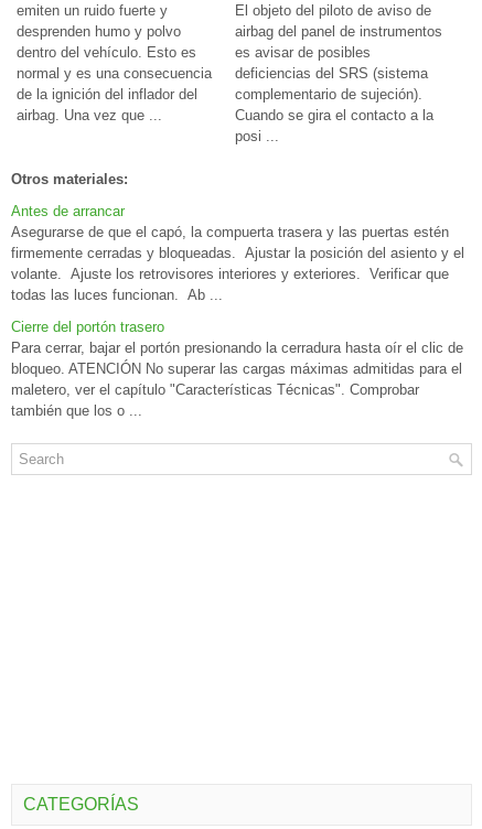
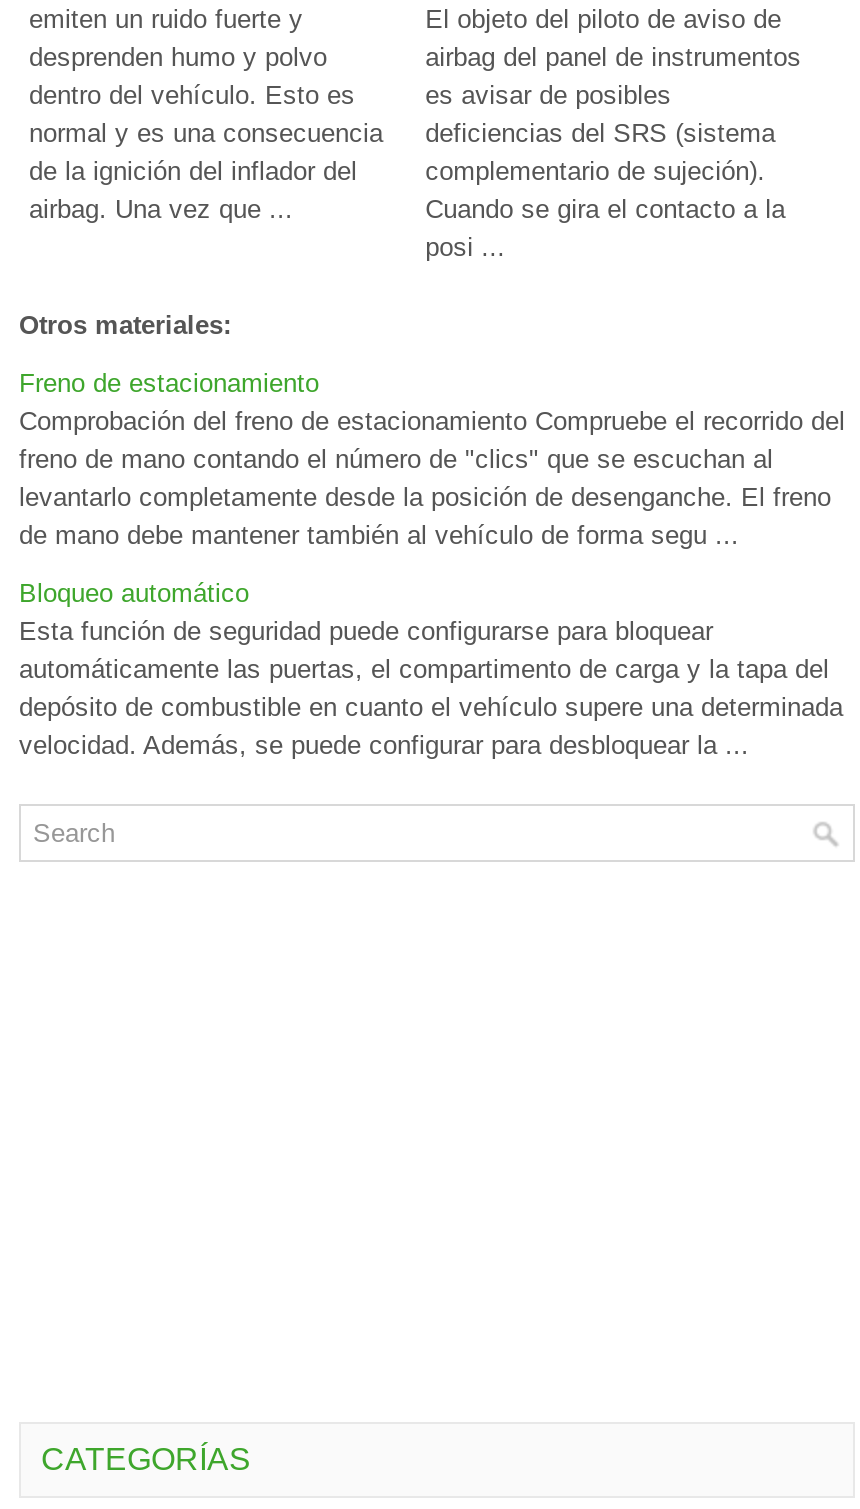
[11,203,464,303] Antes de arrancar | Asegurarse de que el capó, la compuerta trasera y las puertas estén | firmemente cerradas y bloqueadas. Ajustar la posición del asiento y el | volante. Ajuste los retrovisores interiores y exteriores. Verificar que | todas las luces funcionan. Ab ... -> [19,368,845,550] Freno de estacionamiento | Comprobación del freno de estacionamiento Compruebe el recorrido del | freno de mano contando el número de "clics" que se escuchan al | levantarlo completamente desde la posición de desenganche. El freno | de mano debe mantener también al vehículo de forma segu ...
[11,319,463,419] Cierre del portón trasero | Para cerrar, bajar el portón presionando la cerradura hasta oír el clic de | bloqueo. ATENCIÓN No superar las cargas máximas admitidas para el | maletero, ver el capítulo "Características Técnicas". Comprobar | también que los o ... -> [19,578,843,760] Bloqueo automático | Esta función de seguridad puede configurarse para bloquear | automáticamente las puertas, el compartimento de carga y la tapa del | depósito de combustible en cuanto el vehículo supere una determinada | velocidad. Además, se puede configurar para desbloquear la ...

